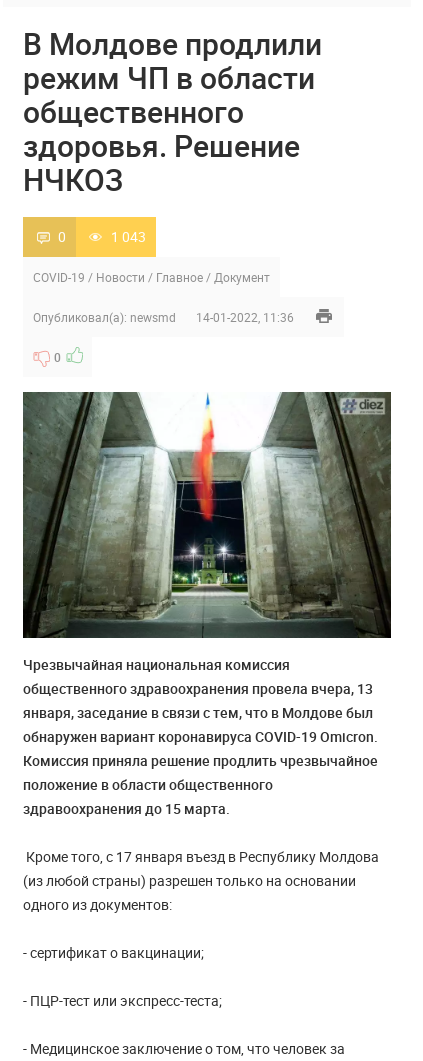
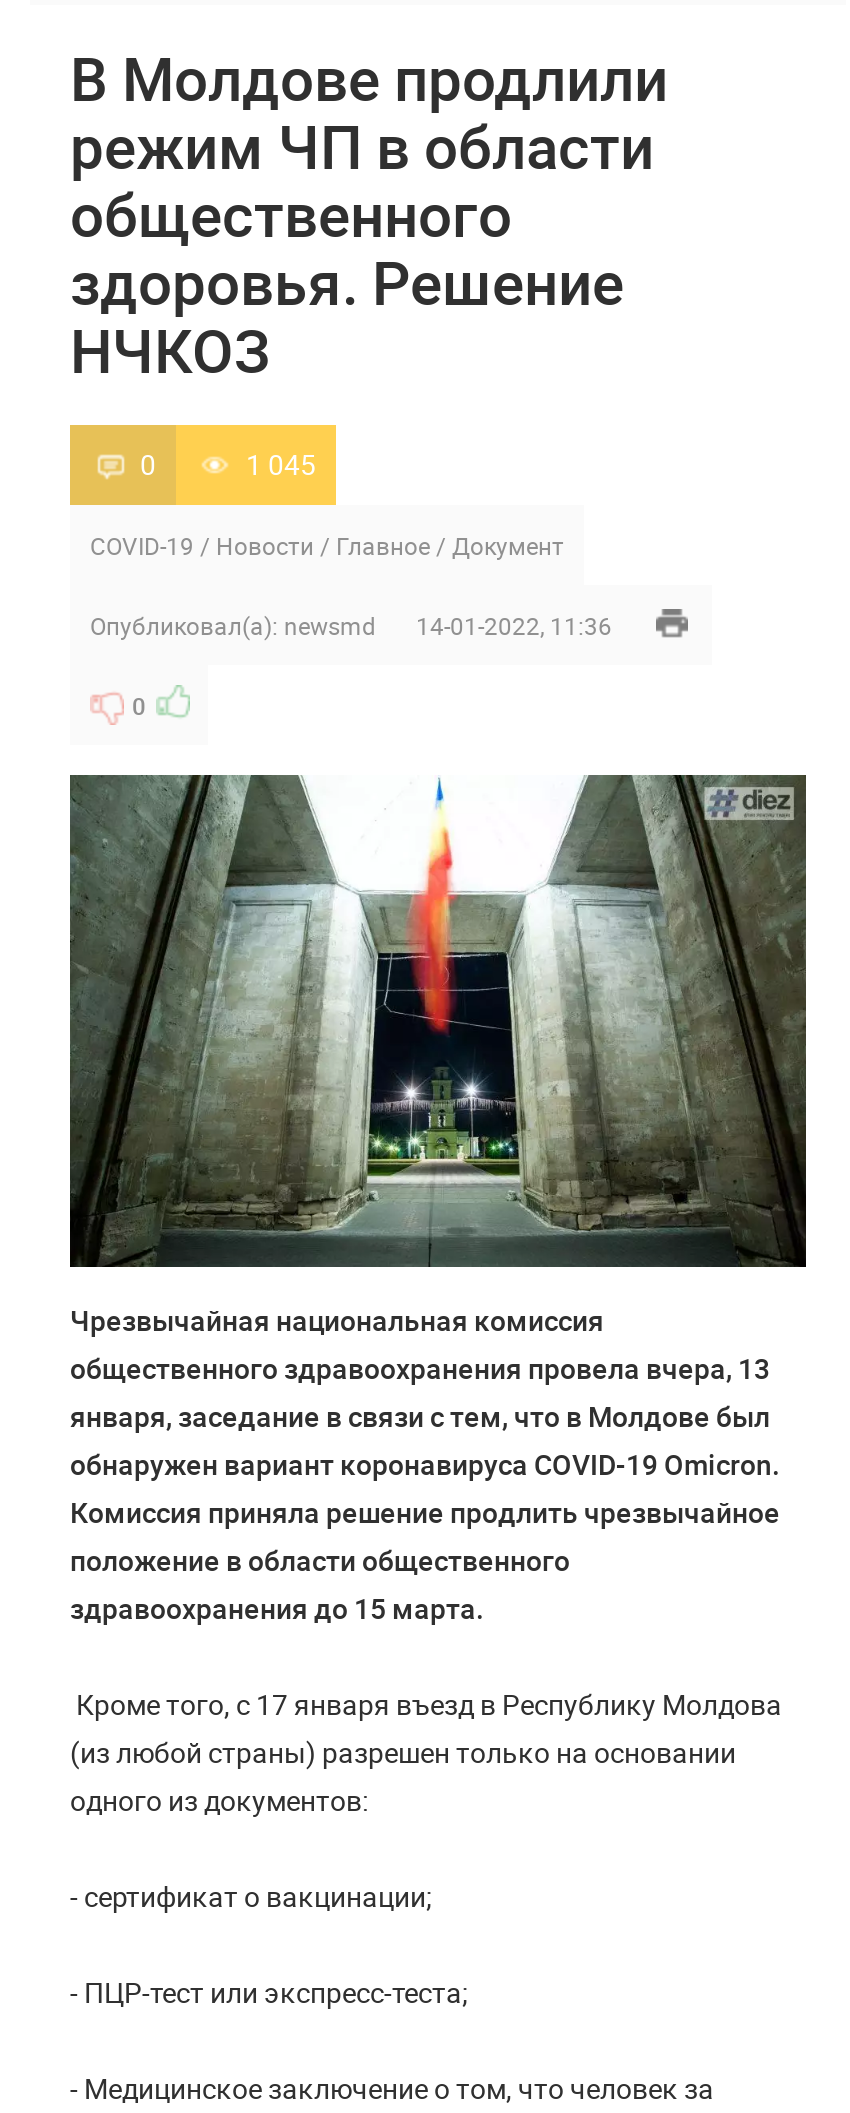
[111,227,146,246] 1 043 -> [246,445,316,483] 1 045

